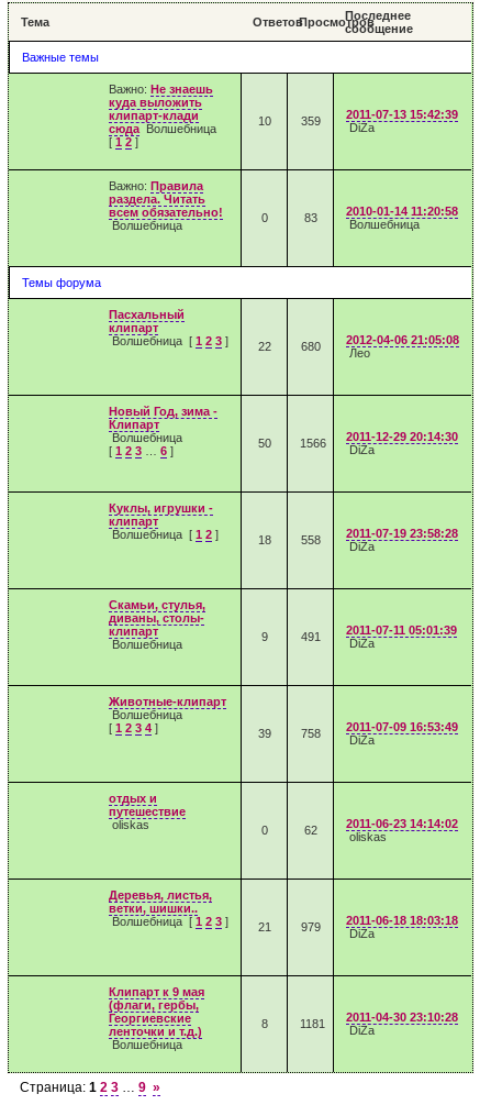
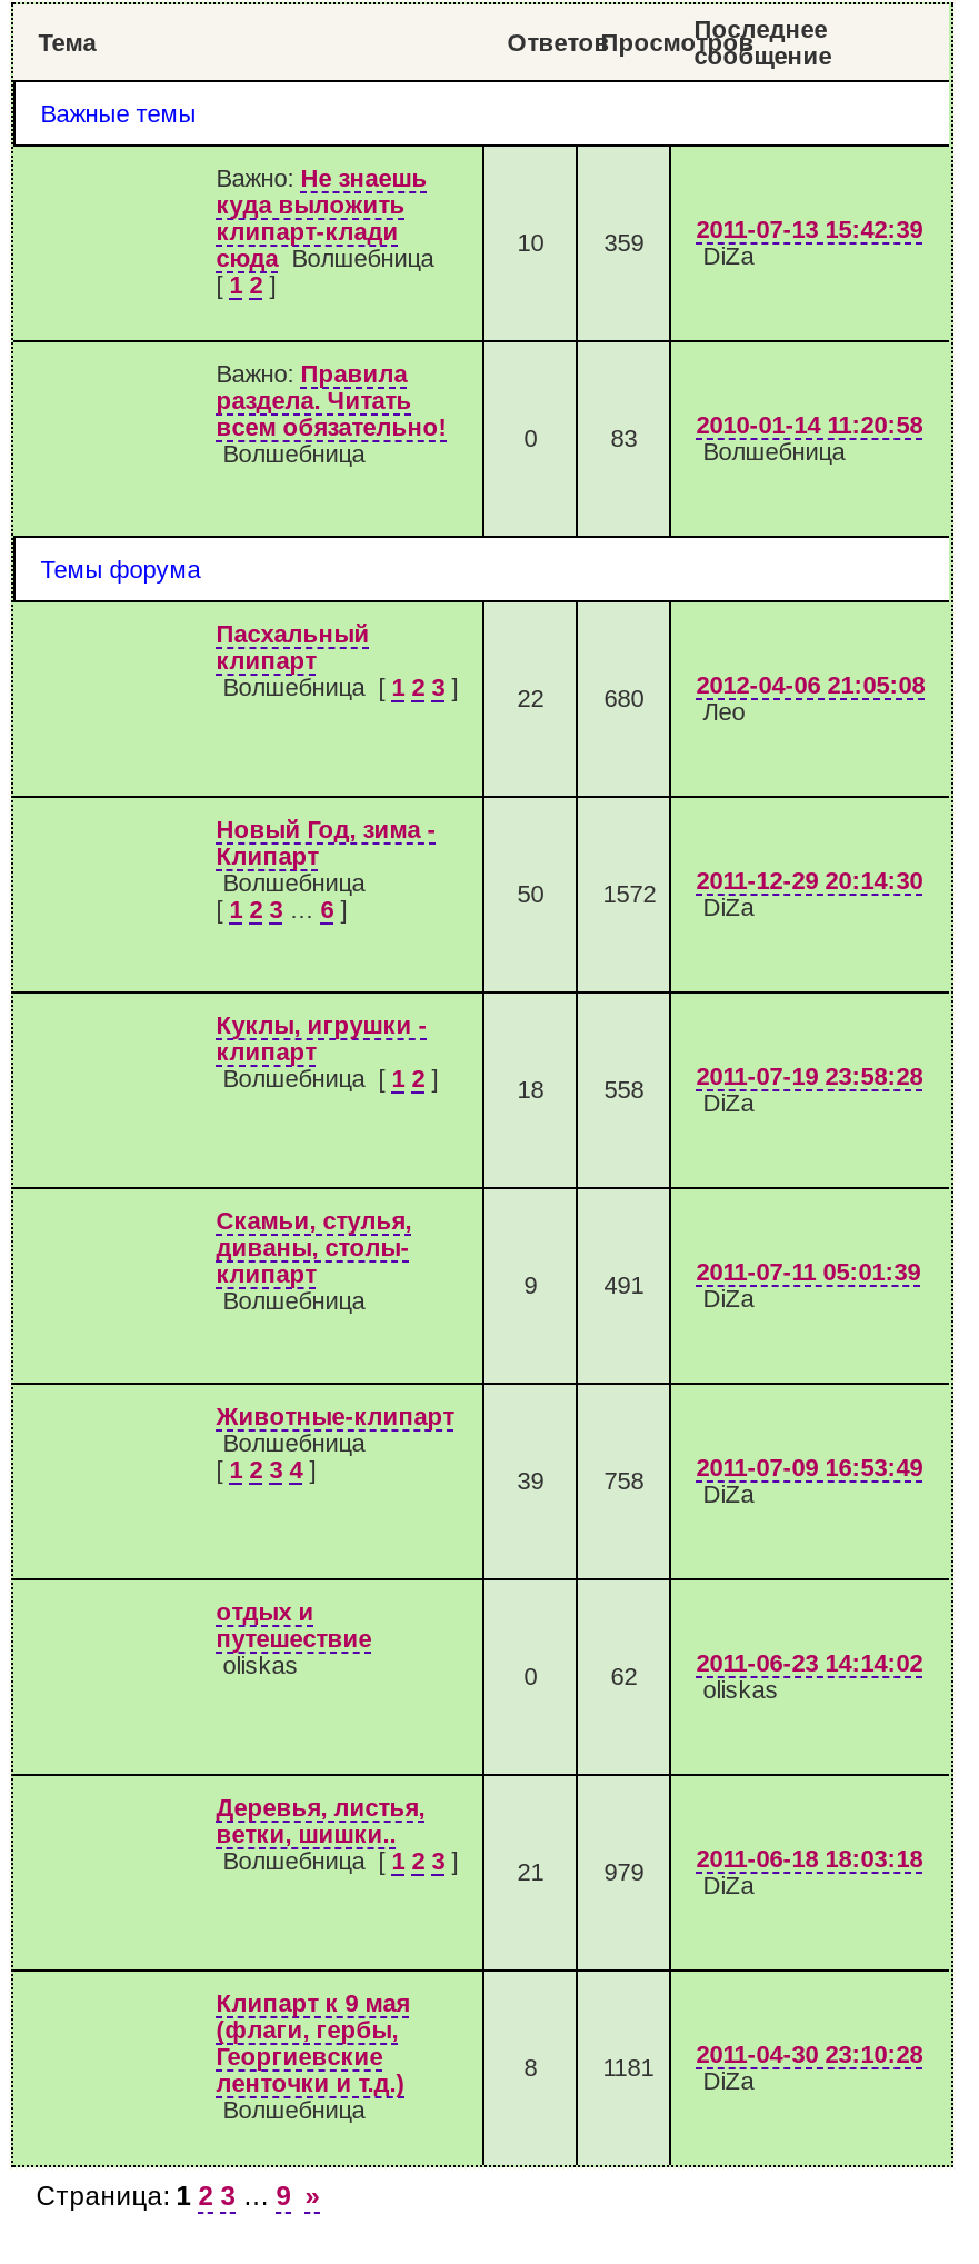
[300,430,458,457] 1566 2011-12-29 20:14:30 DiZa -> [603,868,923,921] 1572 2011-12-29 20:14:30 DiZa

